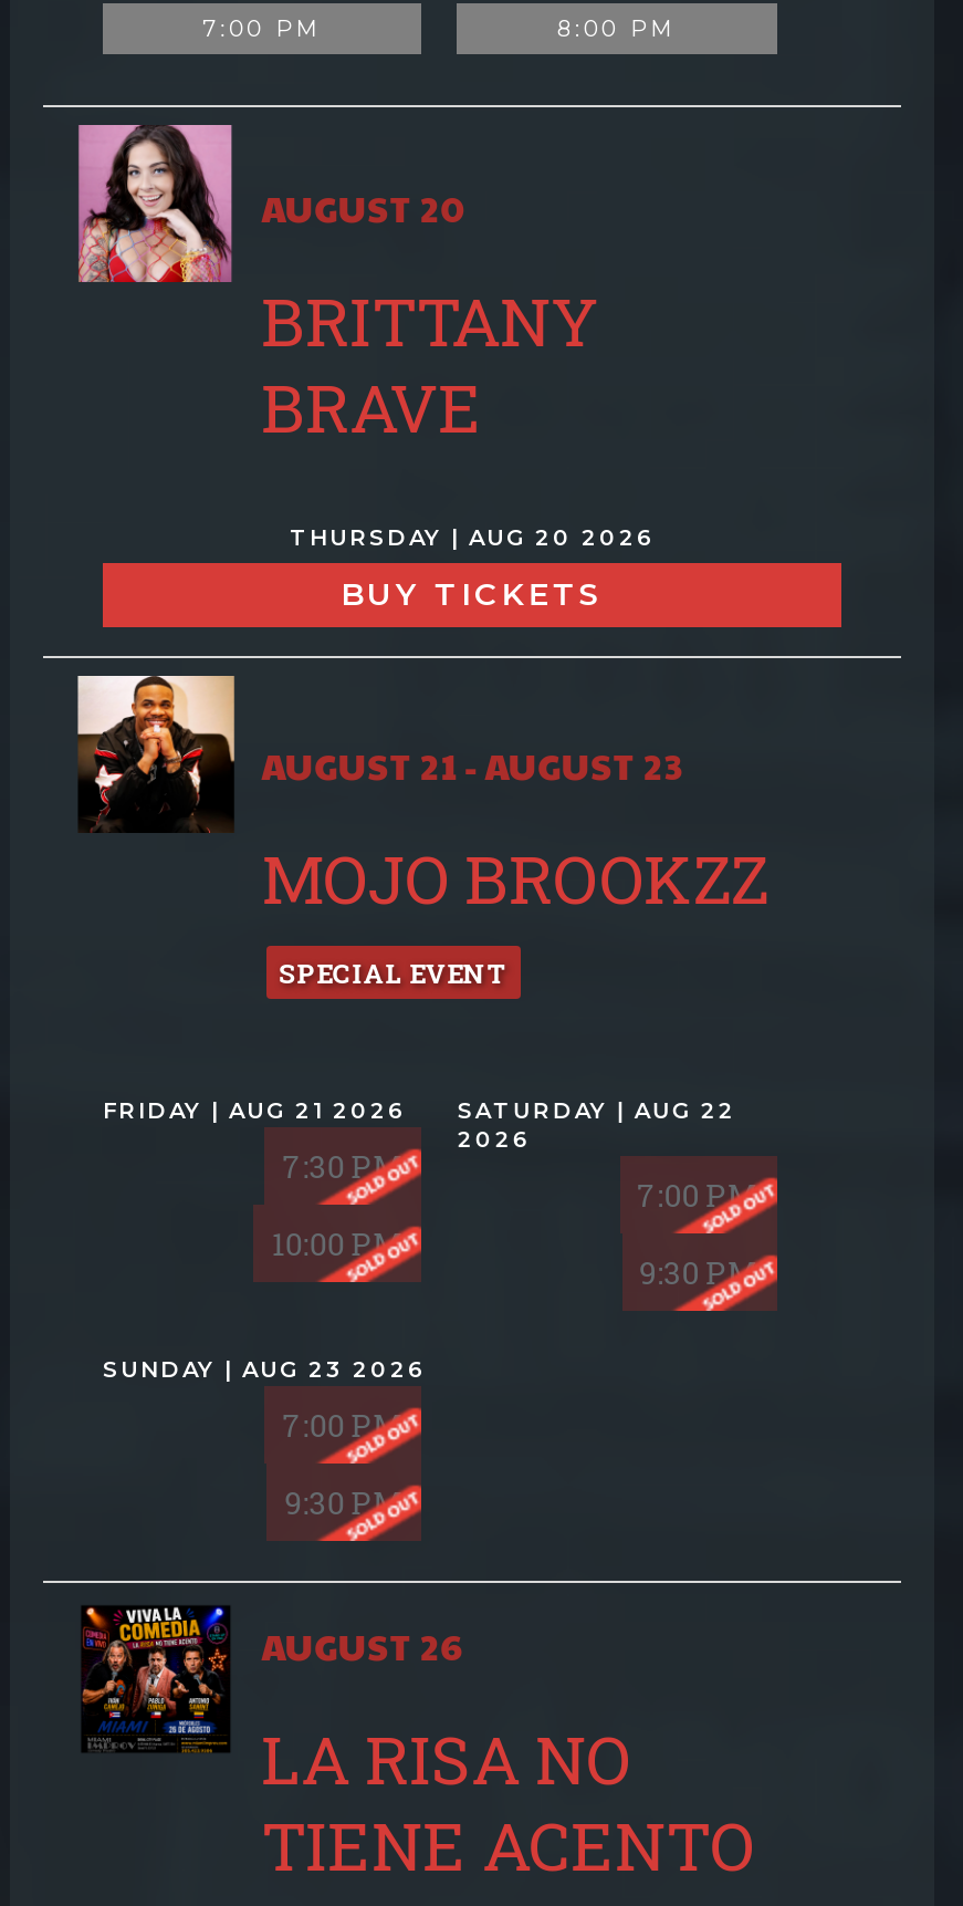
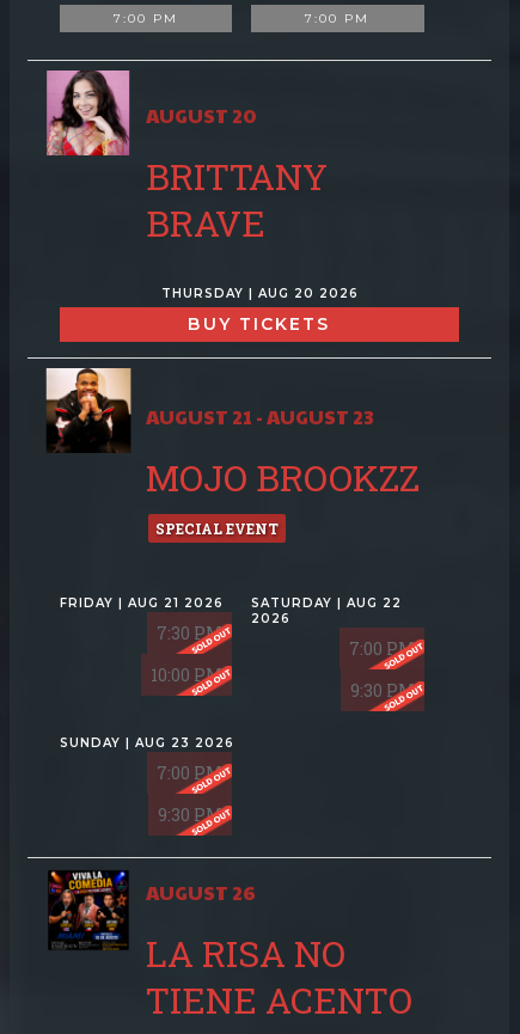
[557,13,677,42] 8:00 PM -> [305,10,370,26] 7:00 PM

